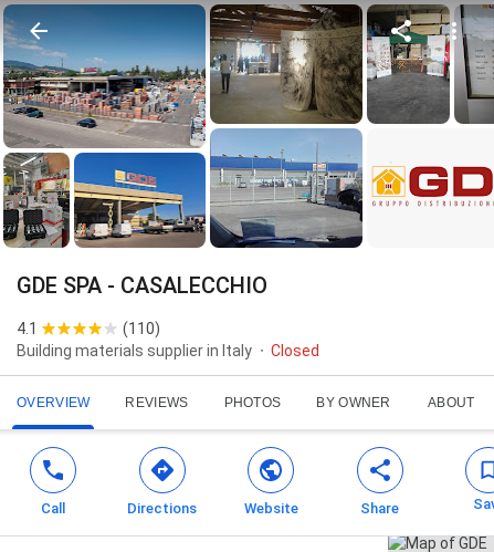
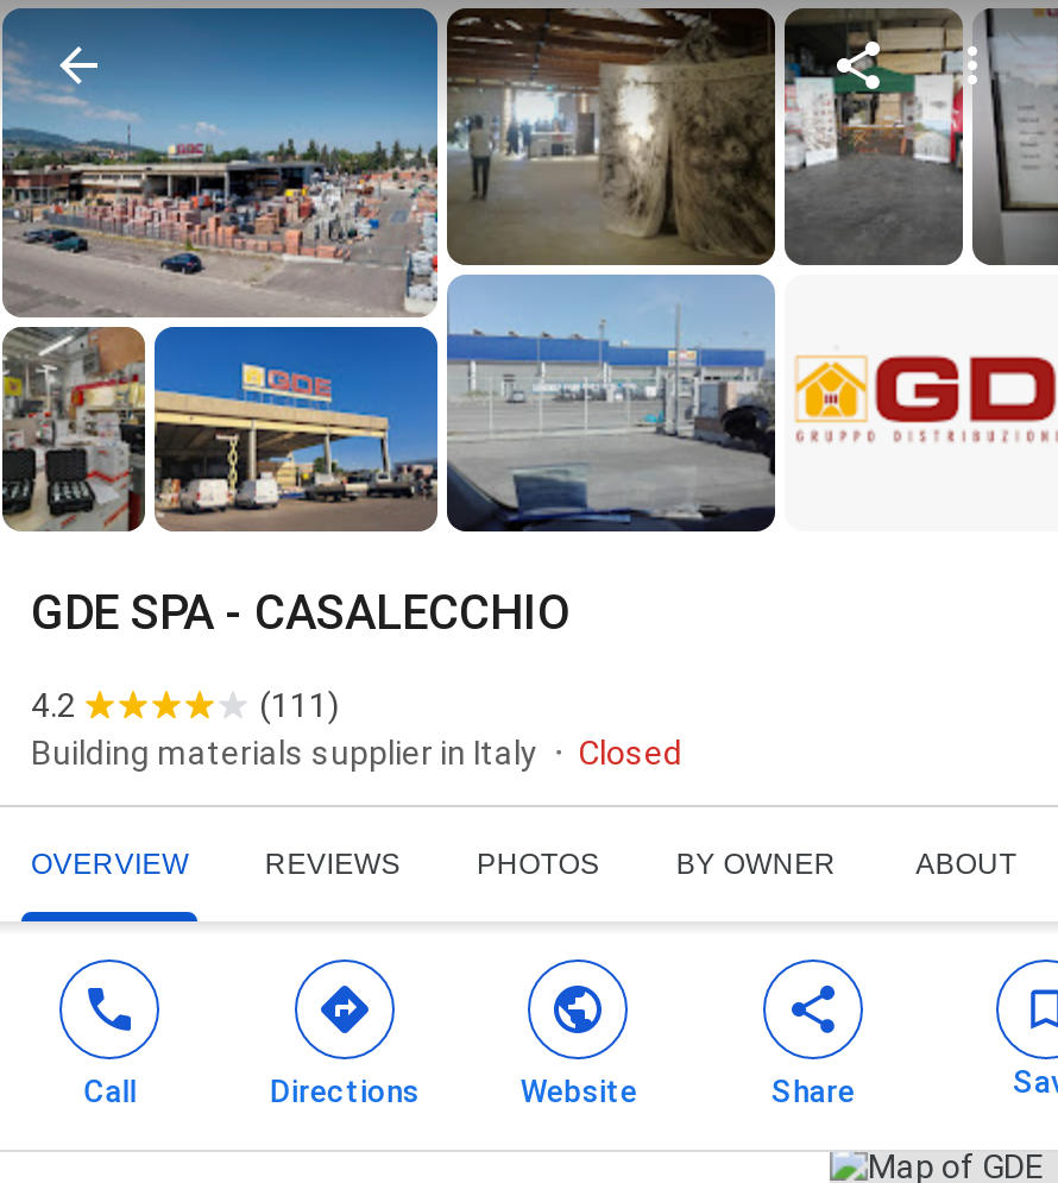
[17,320,38,338] 4.1 -> [31,686,76,725] 4.2
[123,320,160,338] (110) -> [259,686,340,725] (111)

